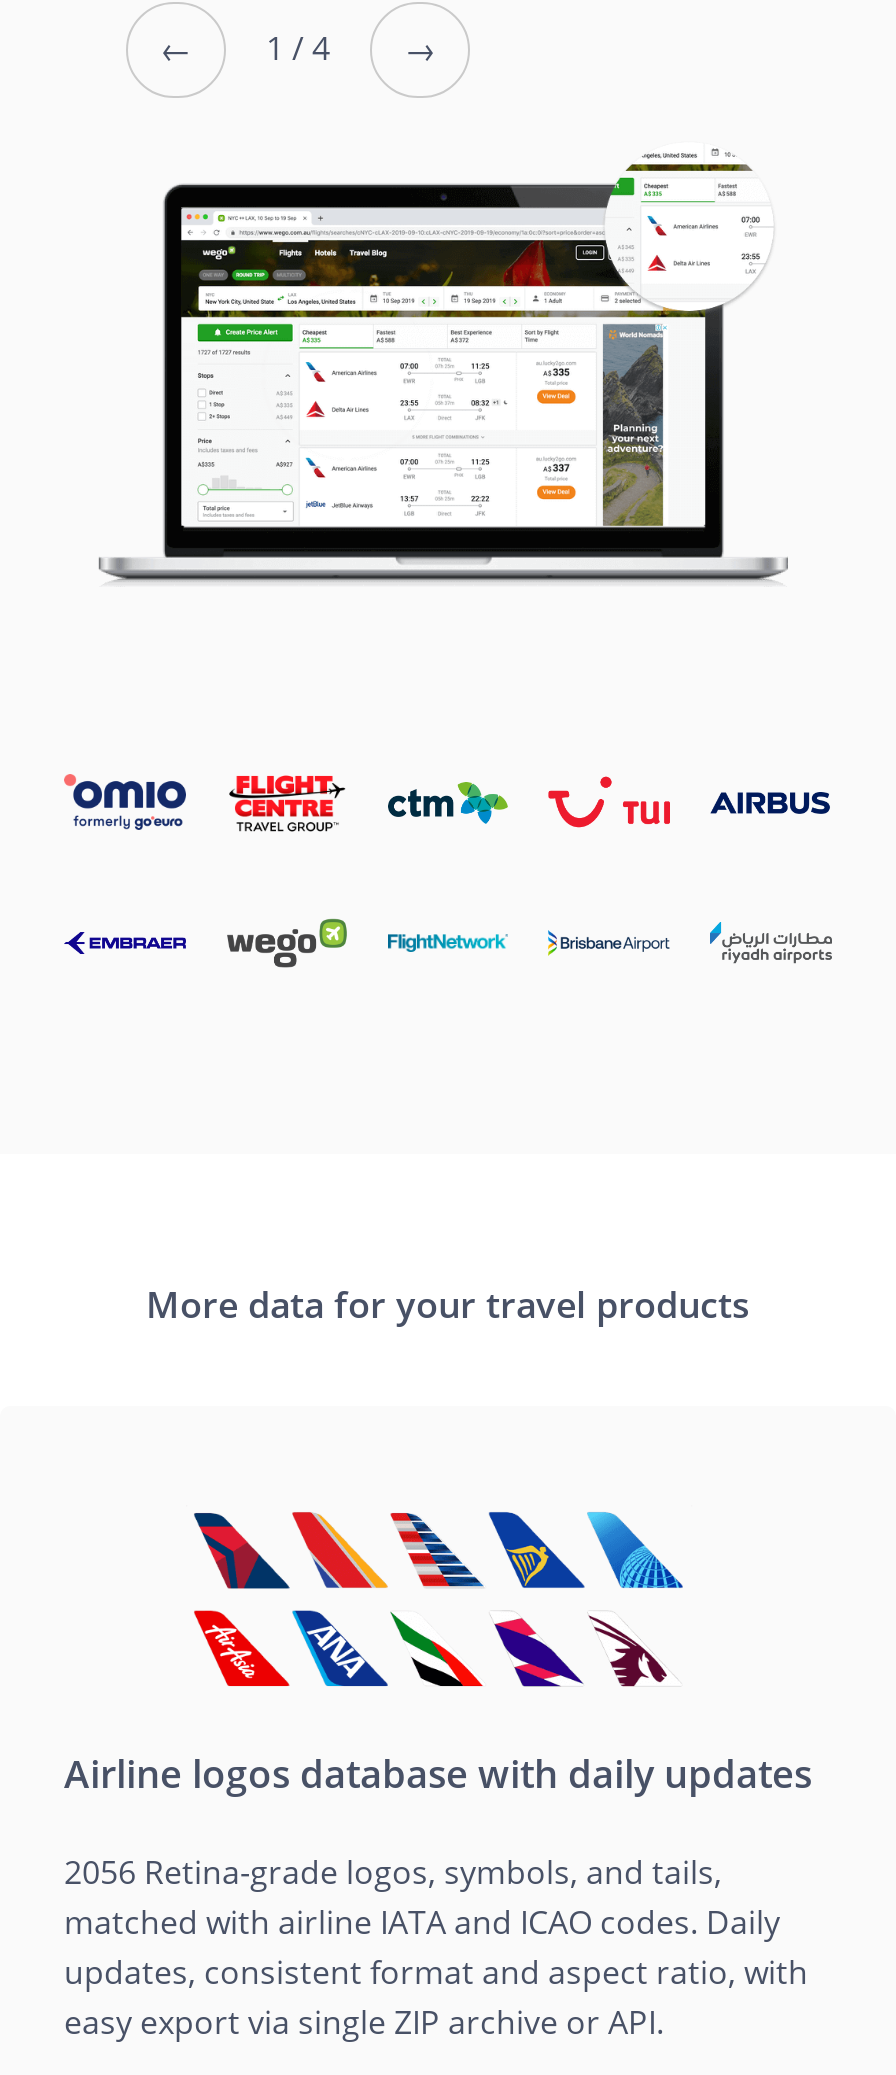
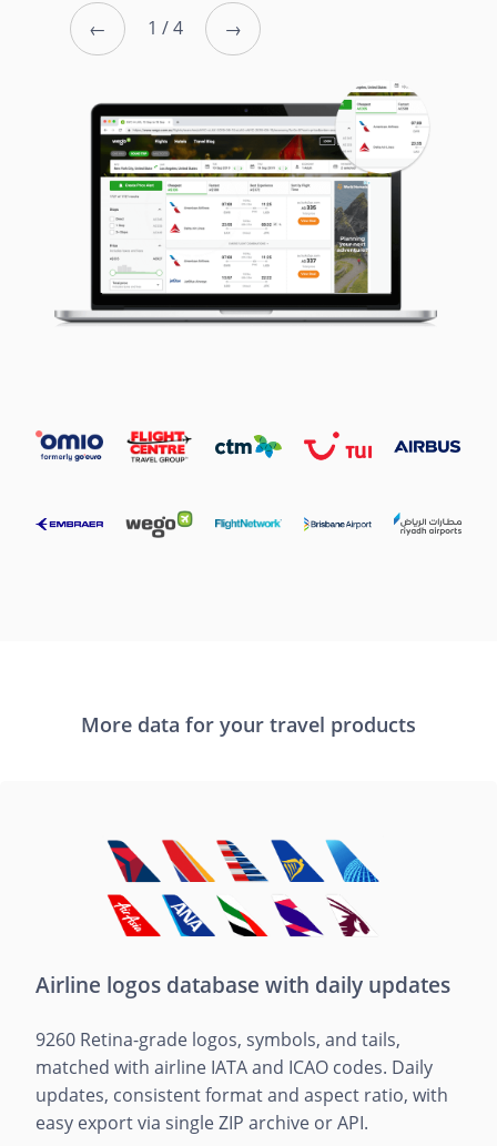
[64,1850,722,1894] 2056 Retina-grade logos, symbols, and tails, -> [35,1027,400,1052] 9260 Retina-grade logos, symbols, and tails,

